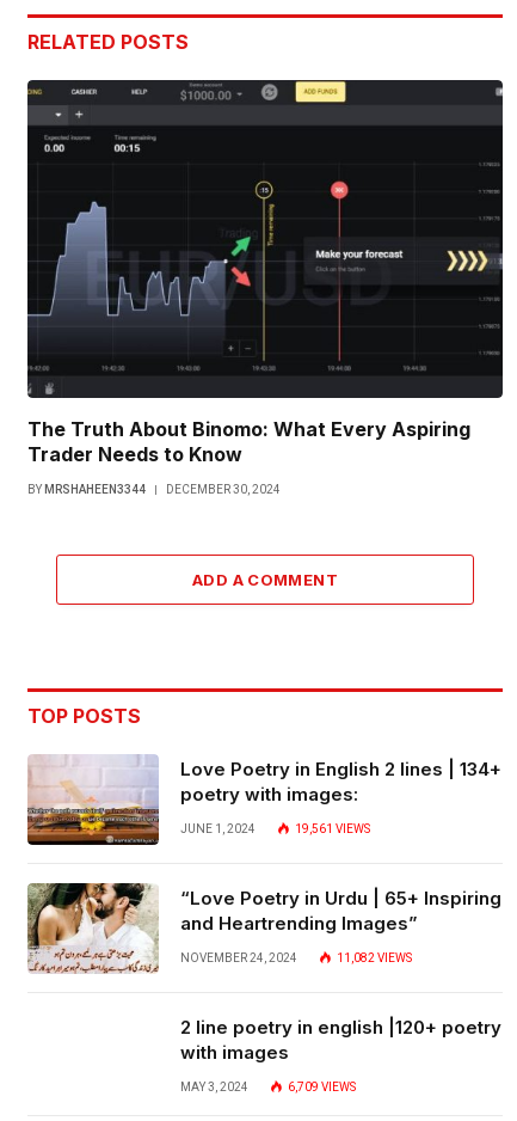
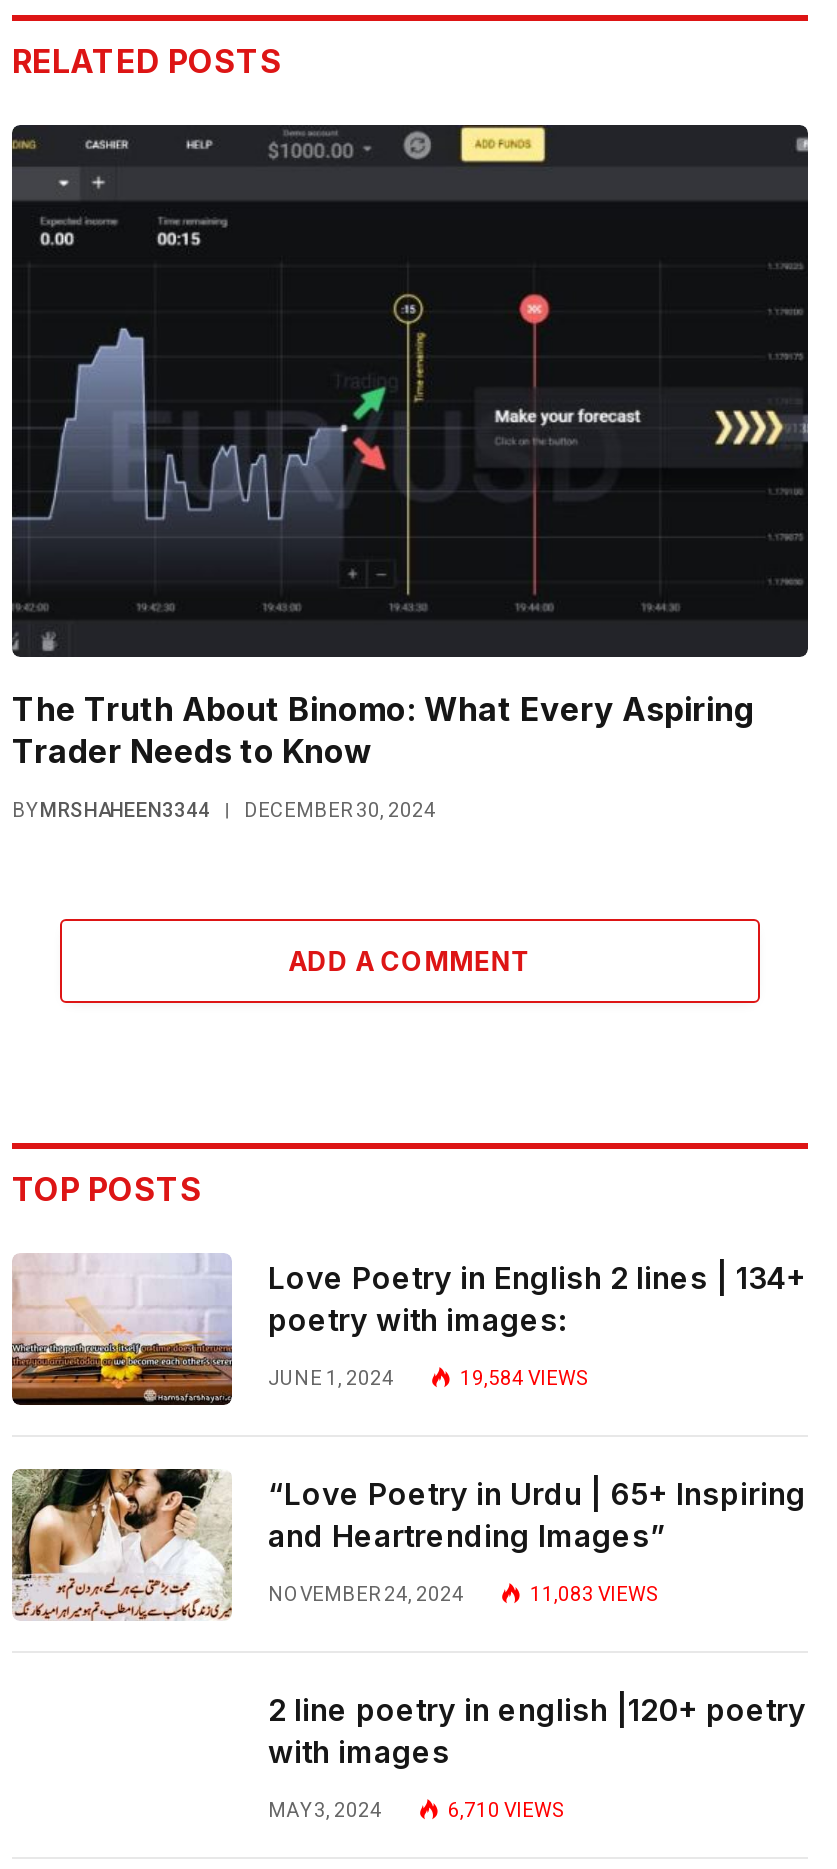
[295,822,370,835] 19,561 VIEWS -> [460,1366,586,1388] 19,584 VIEWS
[337,951,412,964] 11,082 VIEWS -> [530,1582,656,1604] 11,083 VIEWS
[288,1080,356,1093] 6,709 VIEWS -> [448,1798,562,1820] 6,710 VIEWS

